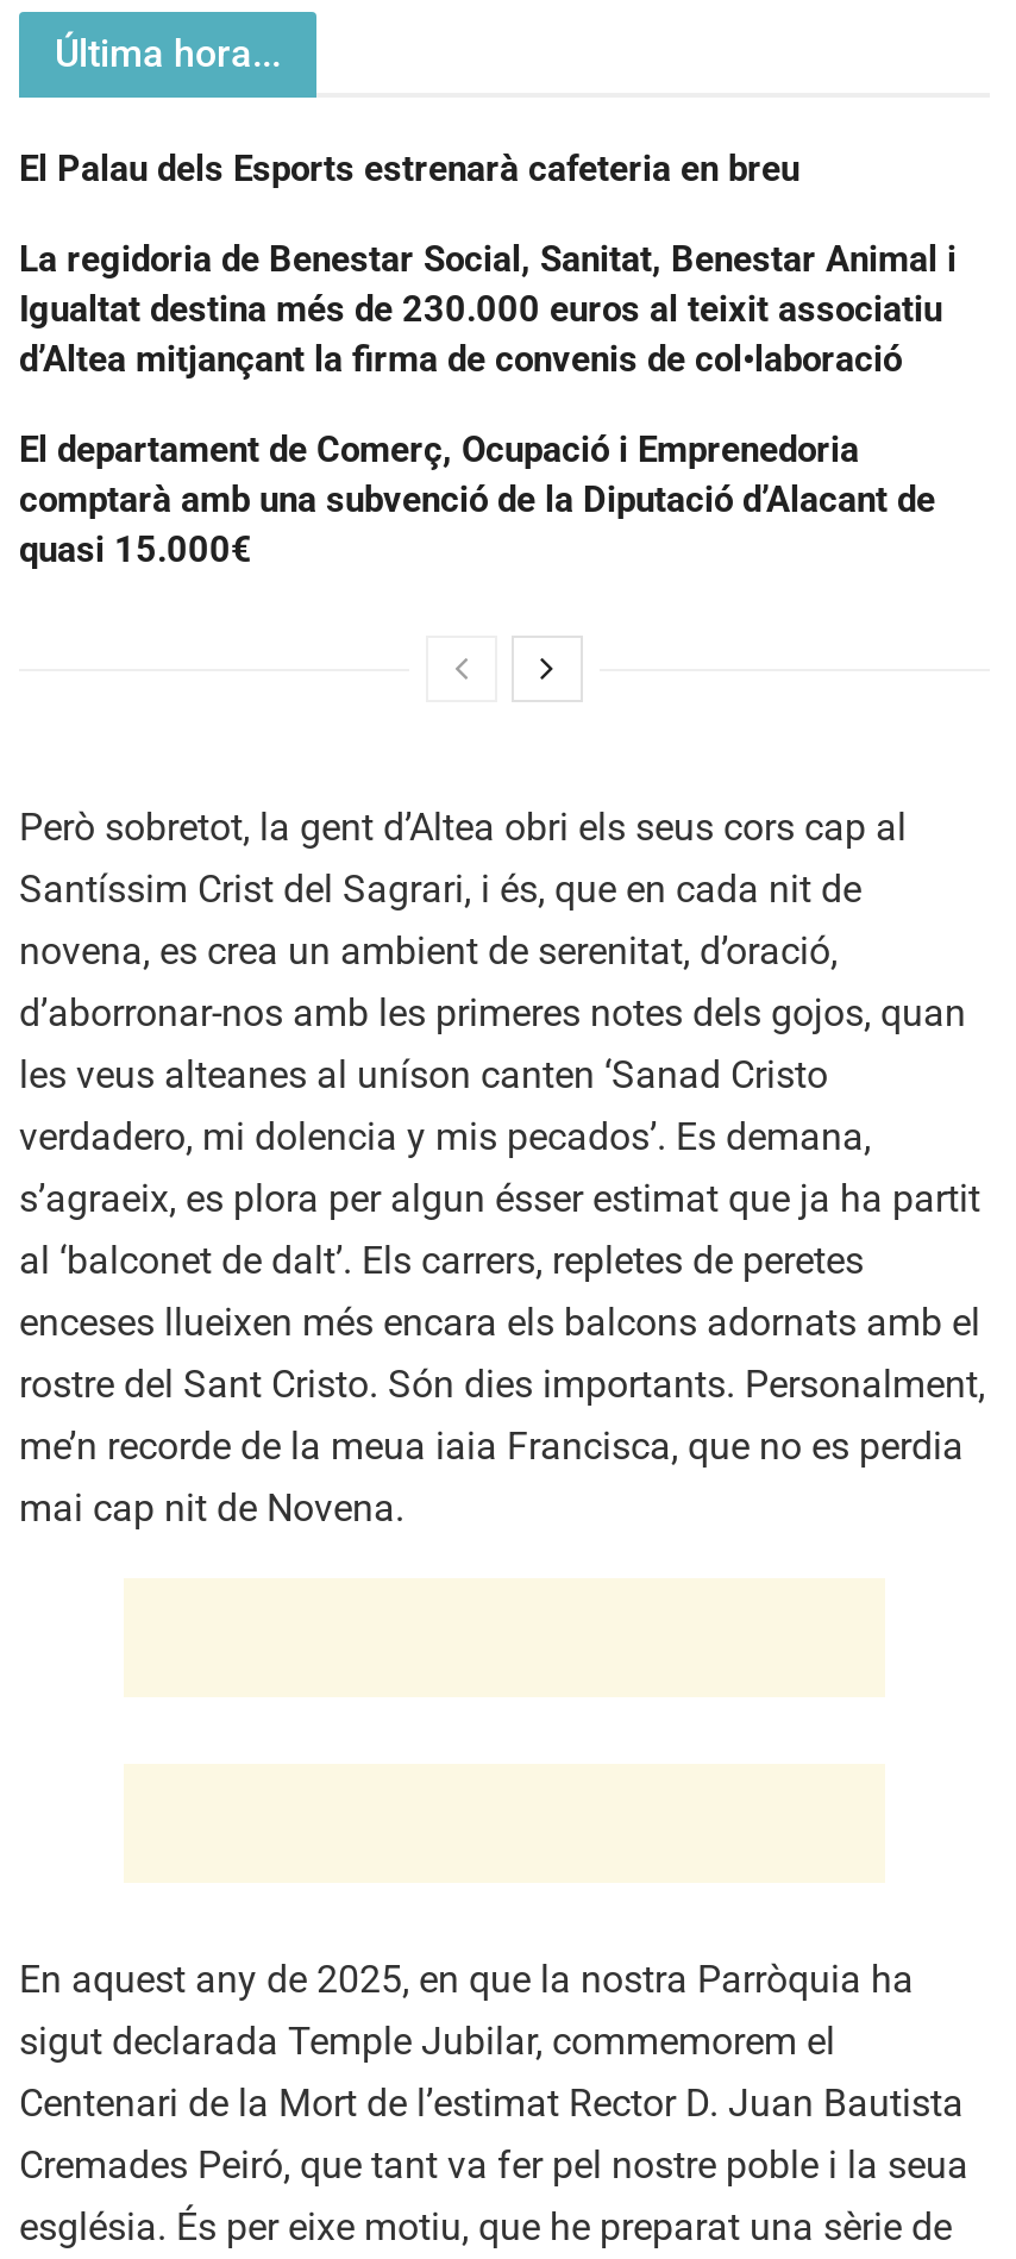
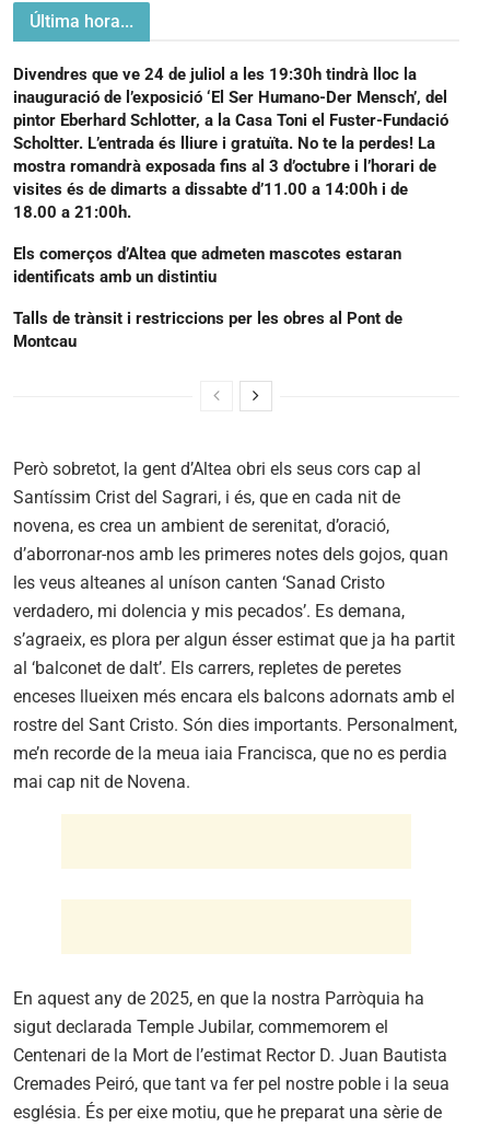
[19,148,799,191] El Palau dels Esports estrenarà cafeteria en breu -> [13,65,448,222] Divendres que ve 24 de juliol a les 19:30h tindrà lloc la | inauguració de l’exposició ‘El Ser Humano-Der Mensch’, del | pintor Eberhard Schlotter, a la Casa Toni el Fuster-Fundació | Scholtter. L’entrada és lliure i gratuïta. No te la perdes! La | mostra romandrà exposada fins al 3 d’octubre i l’horari de | visites és de dimarts a dissabte d’11.00 a 14:00h i de | 18.00 a 21:00h.
[19,238,957,381] La regidoria de Benestar Social, Sanitat, Benestar Animal i | Igualtat destina més de 230.000 euros al teixit associatiu | d’Altea mitjançant la firma de convenis de col•laboració -> [13,244,401,287] Els comerços d’Altea que admeten mascotes estaran | identificats amb un distintiu
[19,429,935,572] El departament de Comerç, Ocupació i Emprenedoria | comptarà amb una subvenció de la Diputació d’Alacant de | quasi 15.000€ -> [13,309,402,351] Talls de trànsit i restriccions per les obres al Pont de | Montcau

